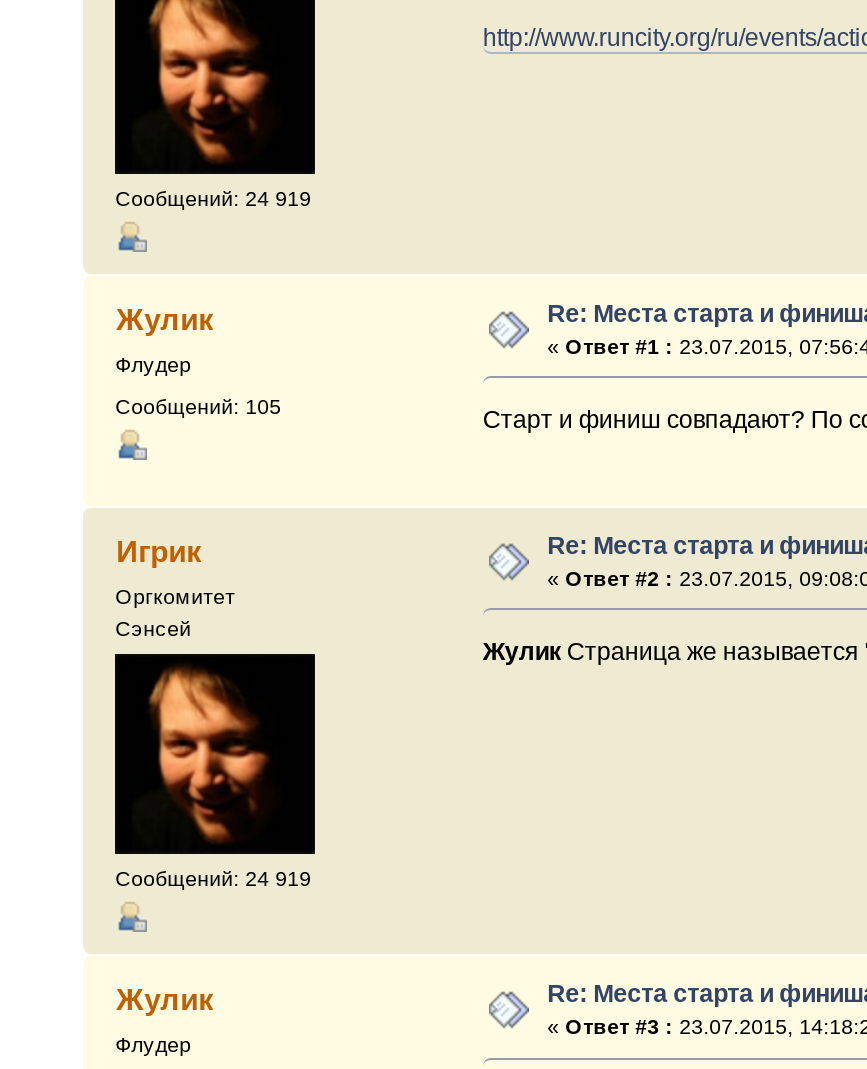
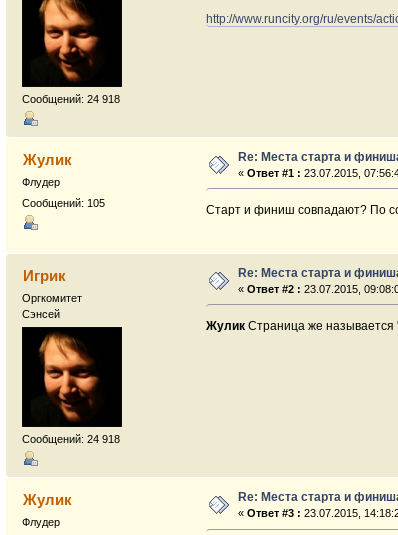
[115,185,311,209] Сообщений: 24 919 -> [22,92,120,104] Сообщений: 24 918
[115,866,311,890] Сообщений: 24 919 -> [22,433,120,445] Сообщений: 24 918

